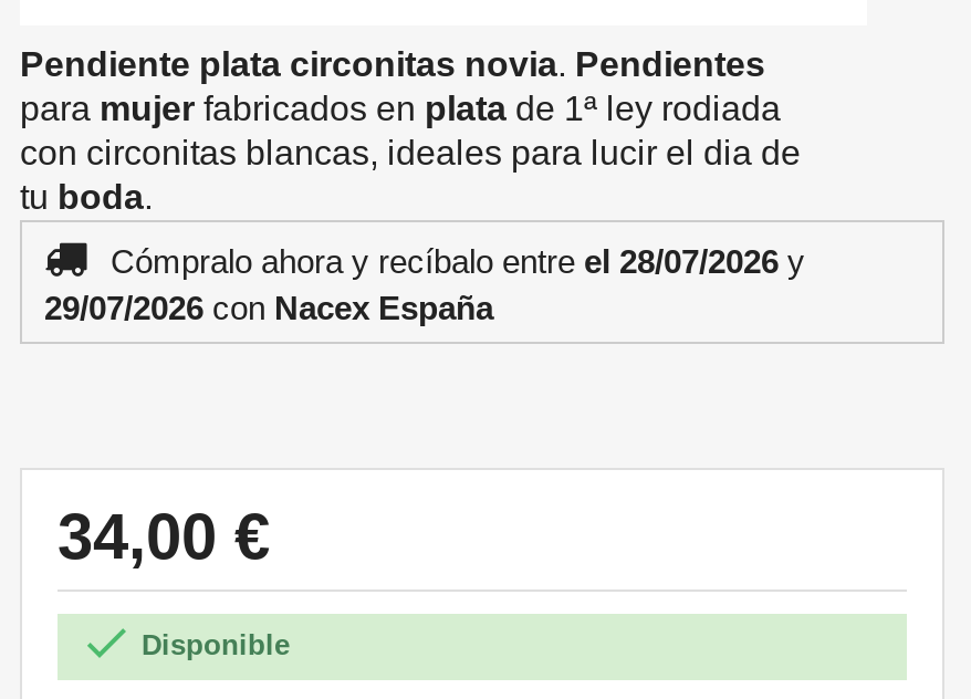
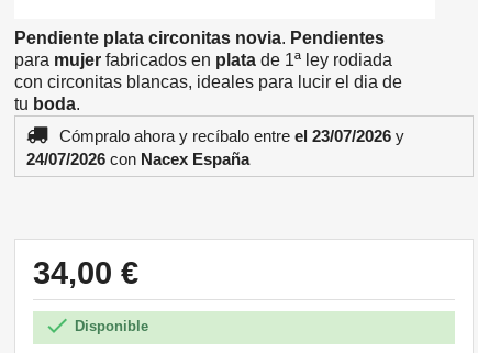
[111,242,805,280] Cómpralo ahora y recíbalo entre el 28/07/2026 y -> [59,126,404,145] Cómpralo ahora y recíbalo entre el 23/07/2026 y
[44,289,493,326] 29/07/2026 con Nacex España -> [26,150,249,168] 24/07/2026 con Nacex España

